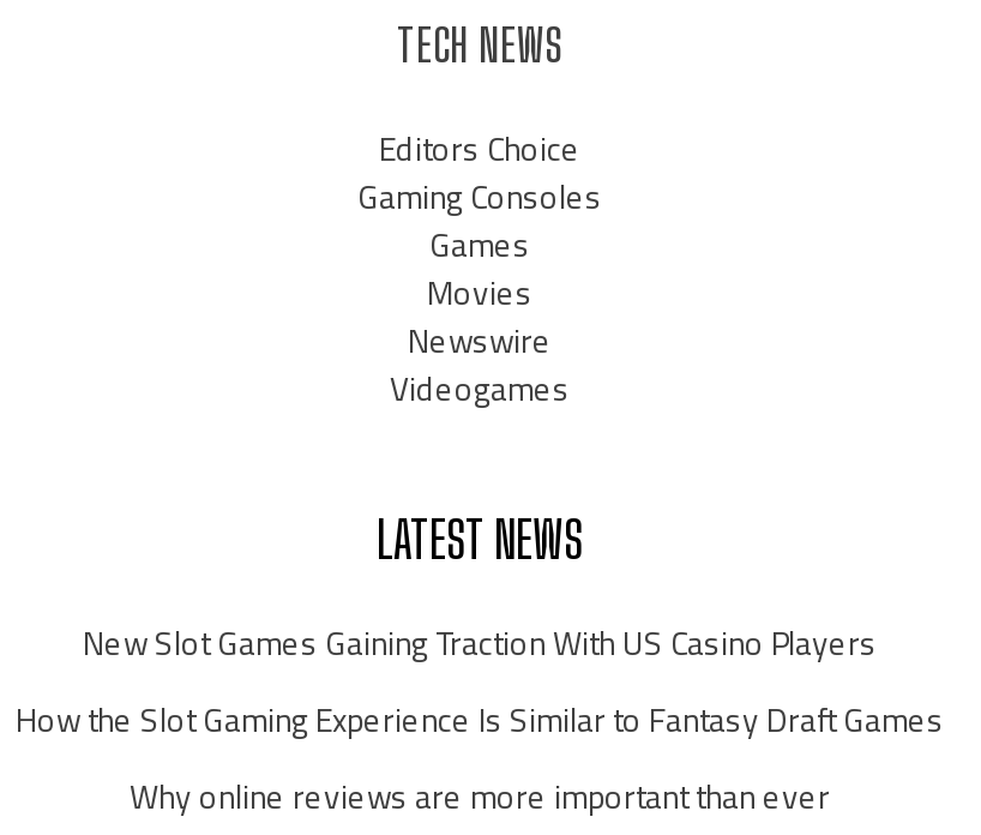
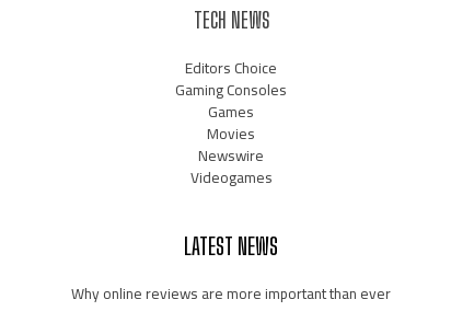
[16,611,944,750] New Slot Games Gaining Traction With US Casino Players | How the Slot Gaming Experience Is Similar to Fantasy Draft Games -> none

